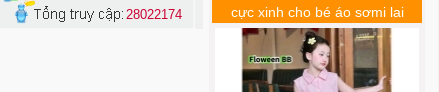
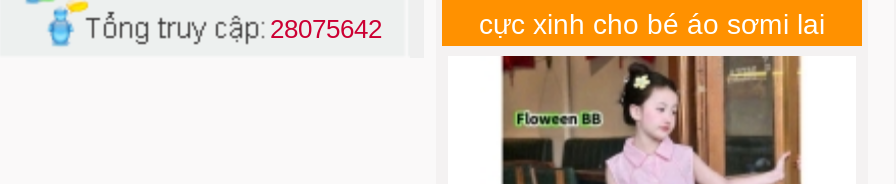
[126,7,182,22] 28022174 -> [270,14,382,44] 28075642

